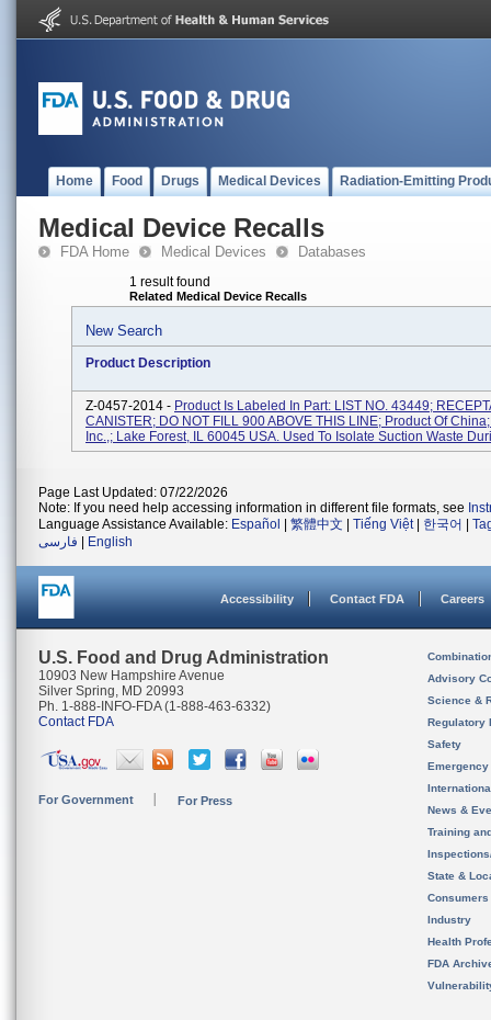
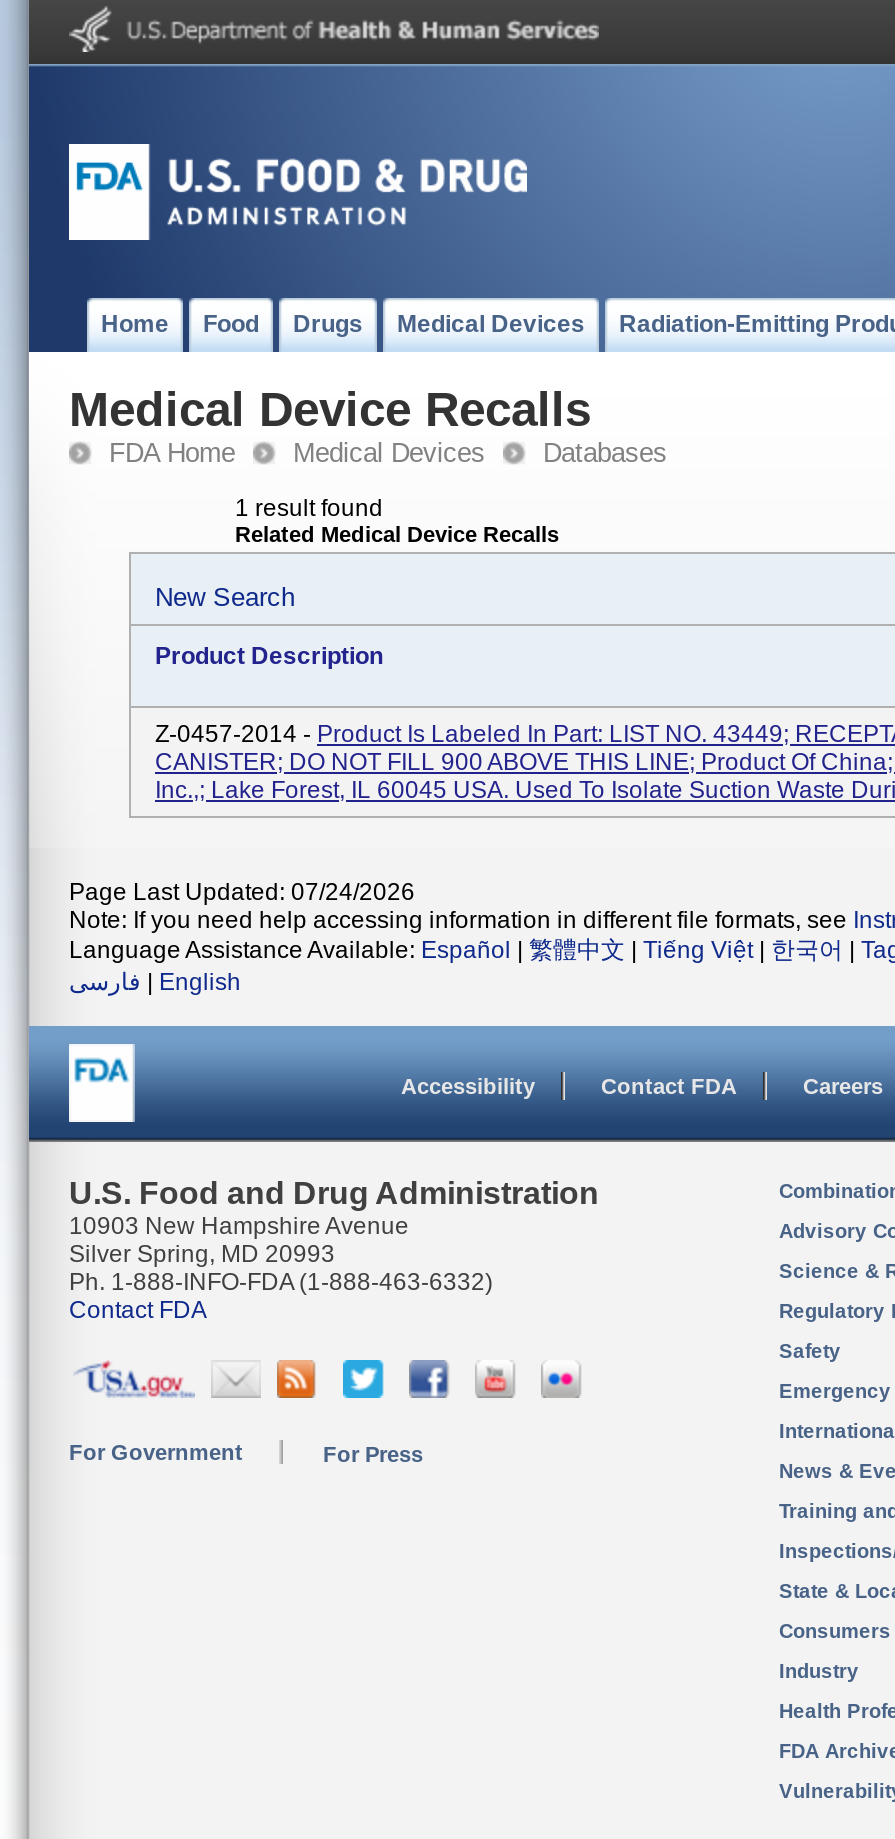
[38,485,228,500] Page Last Updated: 07/22/2026 -> [69,878,415,906] Page Last Updated: 07/24/2026

